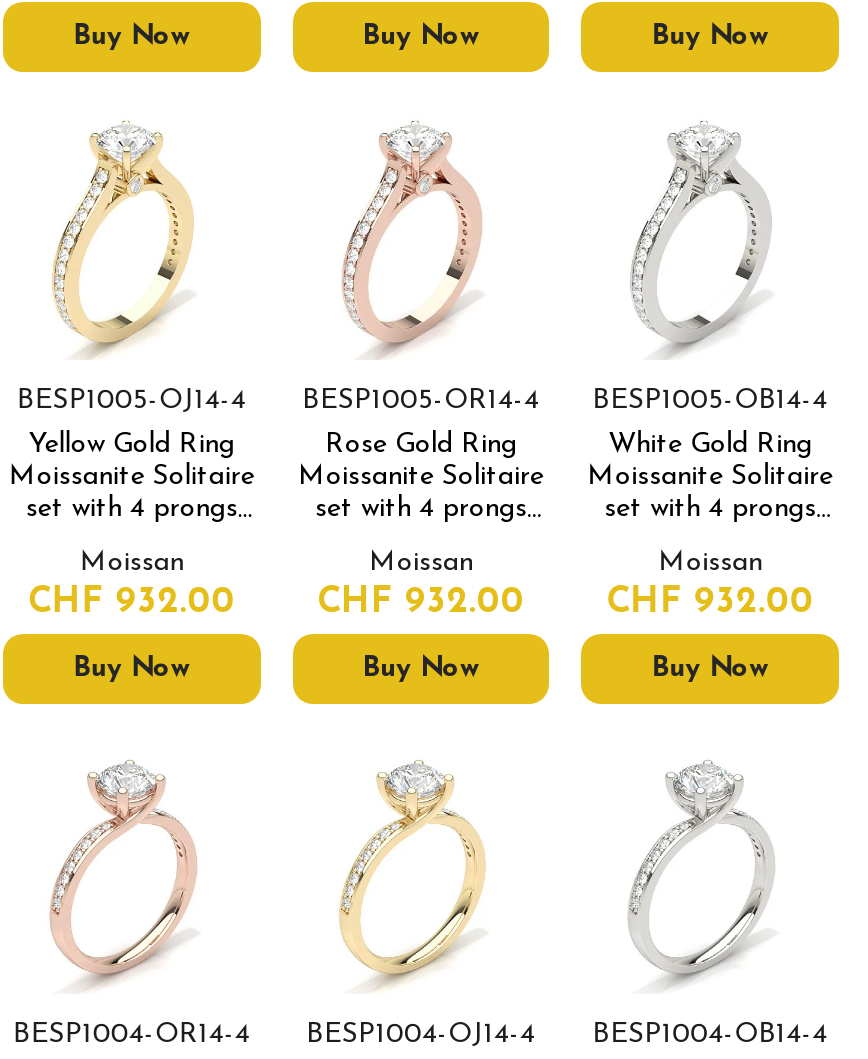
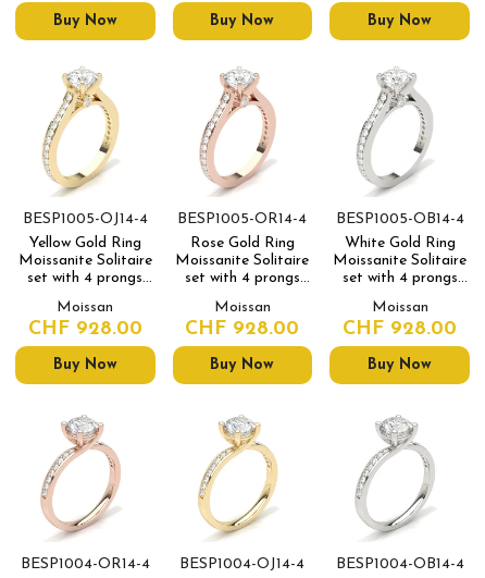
[28,585,236,623] CHF 932.00 -> [28,319,142,340] CHF 928.00
[317,585,525,623] CHF 932.00 -> [185,319,300,340] CHF 928.00
[606,585,814,623] CHF 932.00 -> [343,319,457,340] CHF 928.00

